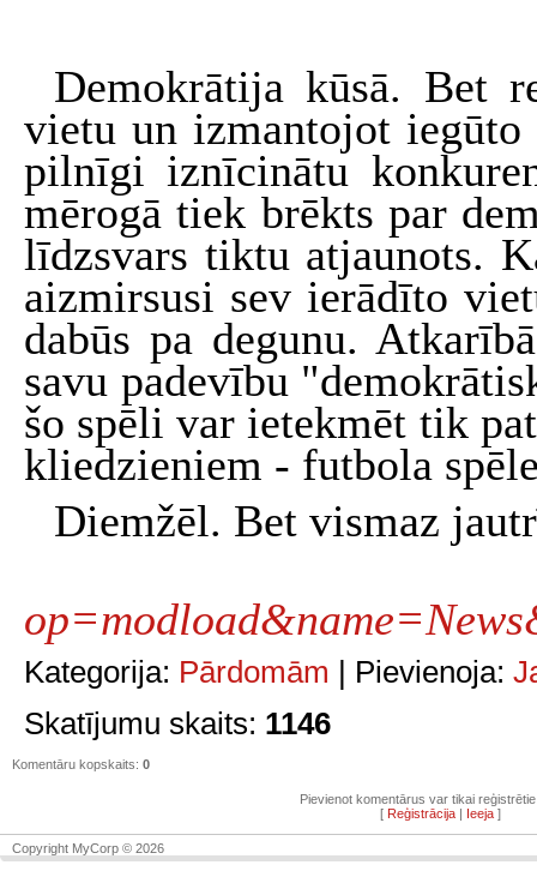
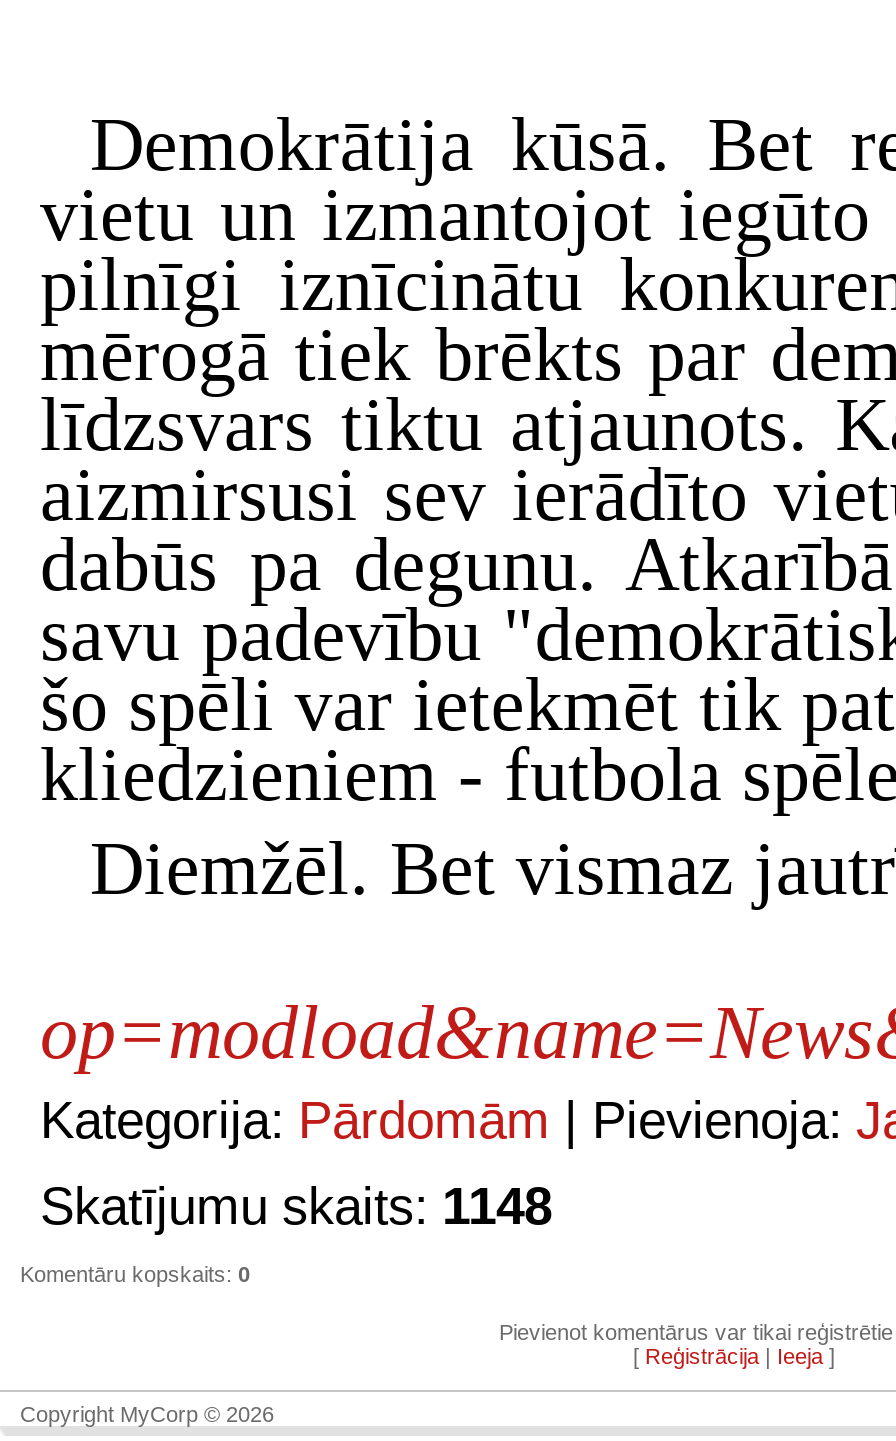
[24,705,331,741] Skatījumu skaits: 1146 -> [40,1176,552,1236] Skatījumu skaits: 1148

